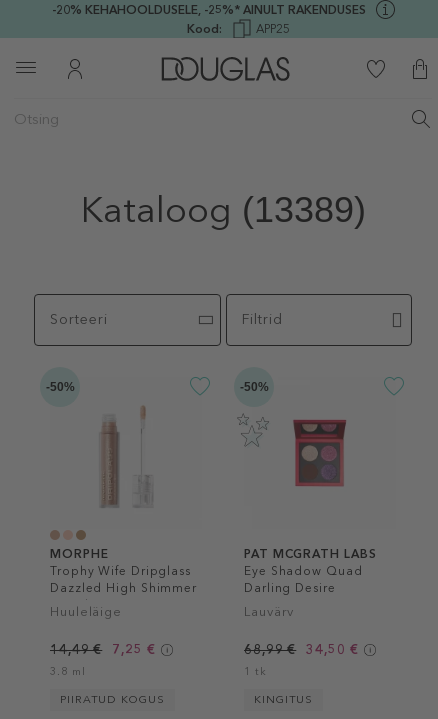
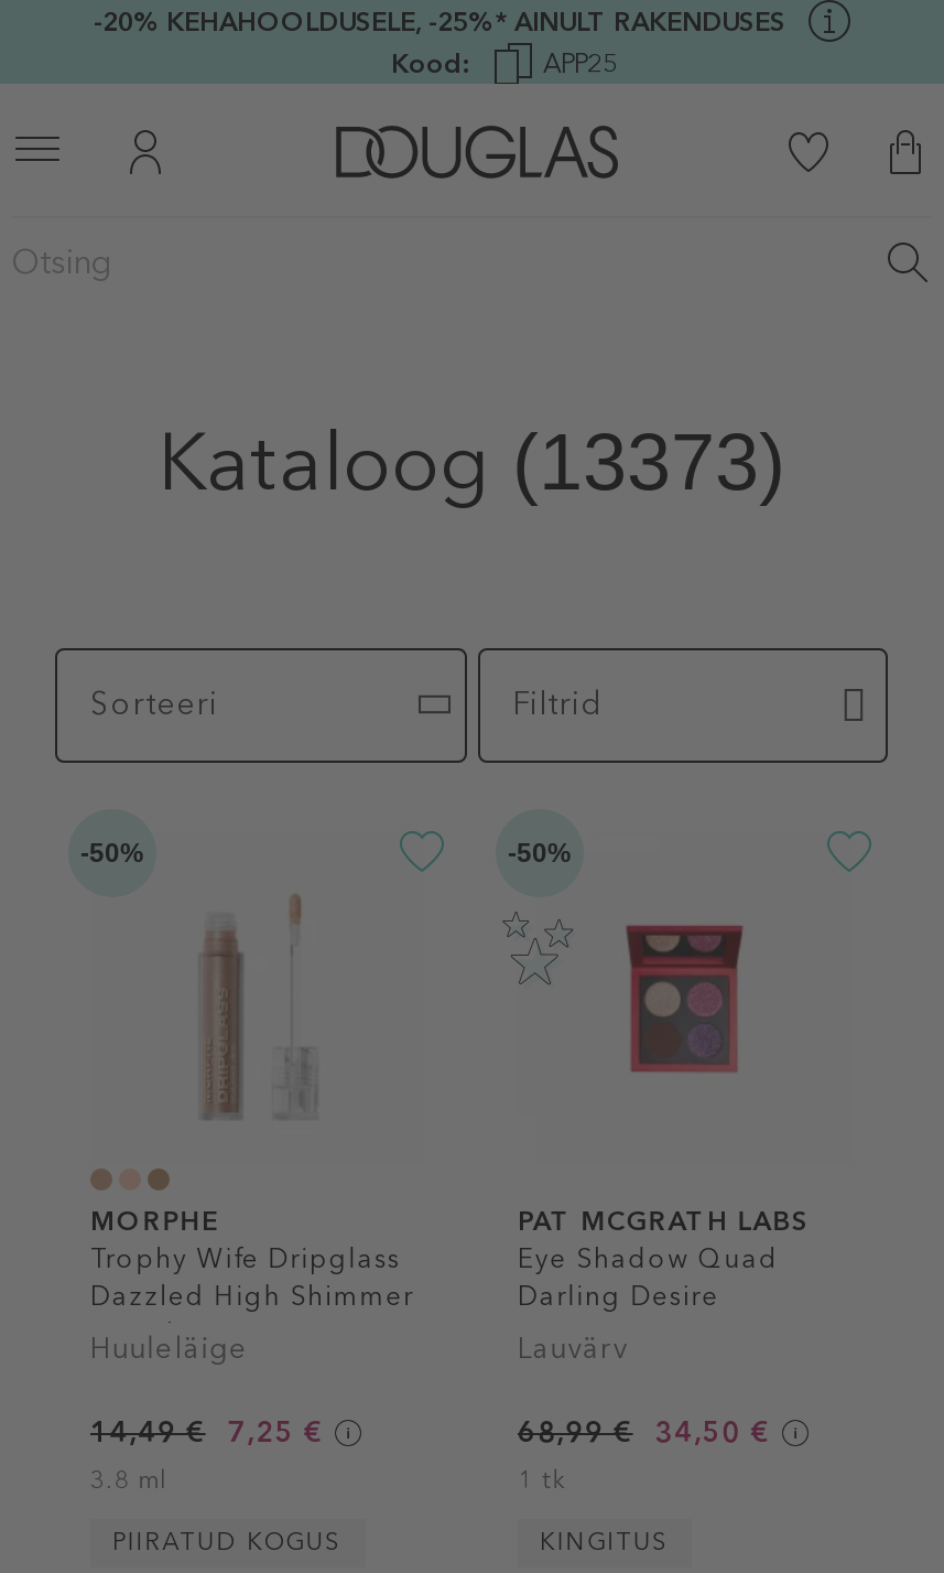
[80,188,365,231] Kataloog (13389) -> [158,414,785,509] Kataloog (13373)

